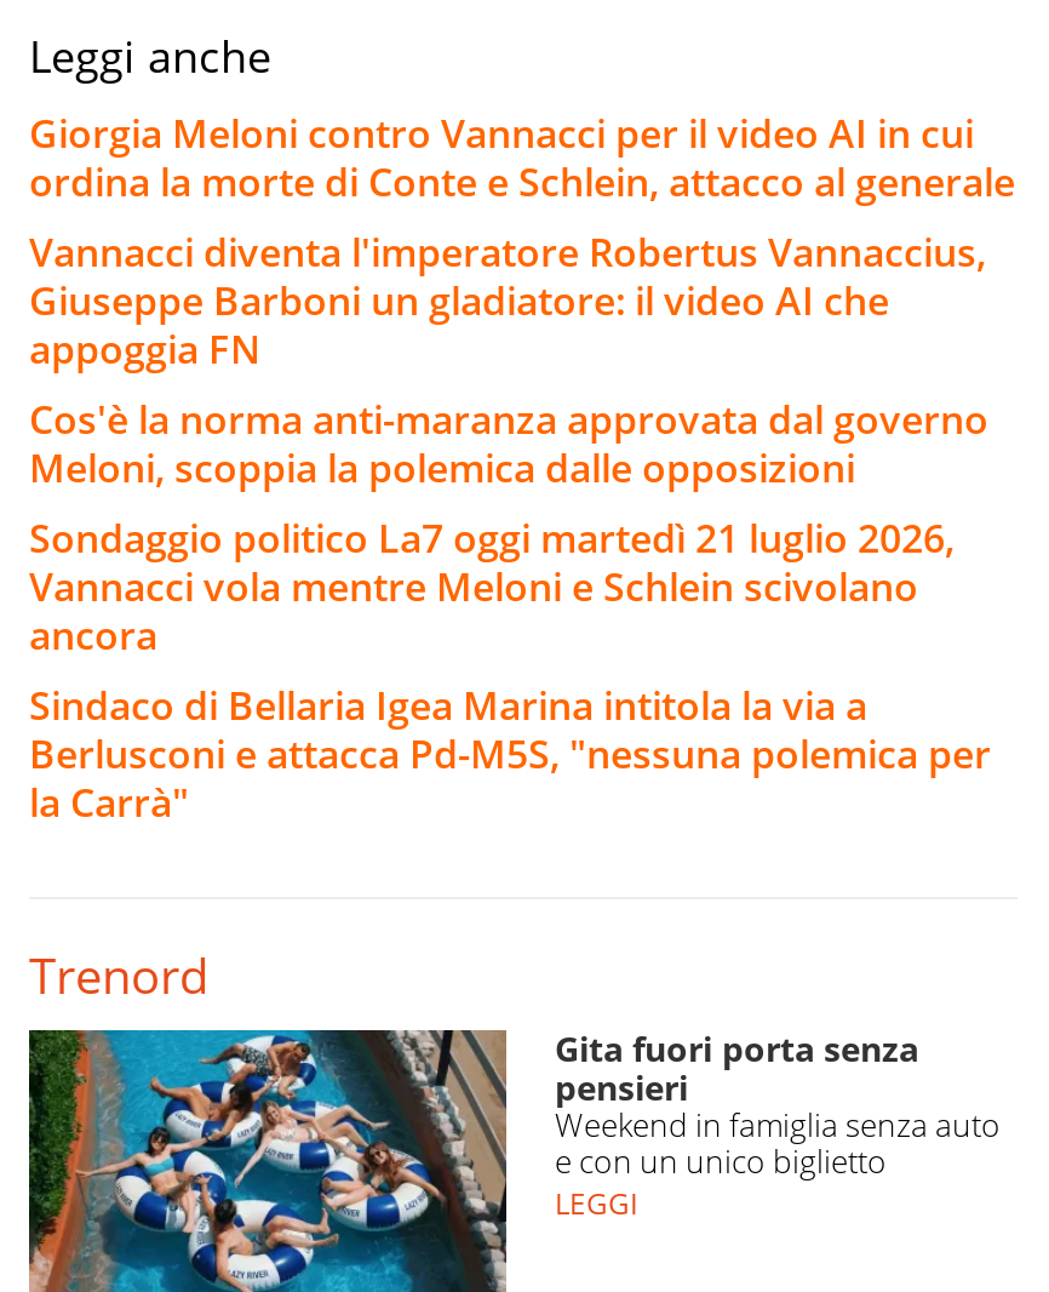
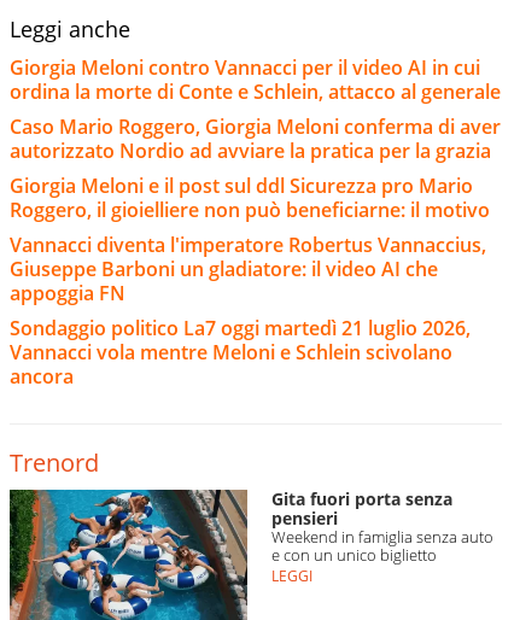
none -> [10,113,501,223] Caso Mario Roggero, Giorgia Meloni conferma di aver | autorizzato Nordio ad avviare la pratica per la grazia | Giorgia Meloni e il post sul ddl Sicurezza pro Mario | Roggero, il gioielliere non può beneficiarne: il motivo
moved [29,225,986,376] -> [10,232,486,306]: Vannacci diventa l'imperatore Robertus Vannaccius, | Giuseppe Barboni un gladiatore: il video AI che | appoggia FN
[29,393,988,494] Cos'è la norma anti-maranza approvata dal governo | Meloni, scoppia la polemica dalle opposizioni -> none
moved [29,511,955,662] -> [10,315,471,390]: Sondaggio politico La7 oggi martedì 21 luglio 2026, | Vannacci vola mentre Meloni e Schlein scivolano | ancora
[29,679,991,829] Sindaco di Bellaria Igea Marina intitola la via a | Berlusconi e attacca Pd-M5S, "nessuna polemica per | la Carrà" -> none

